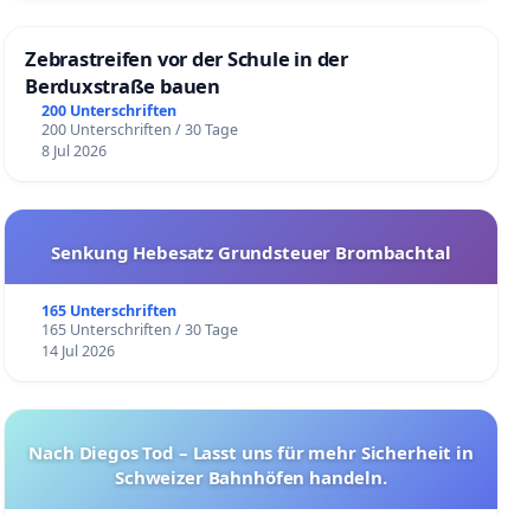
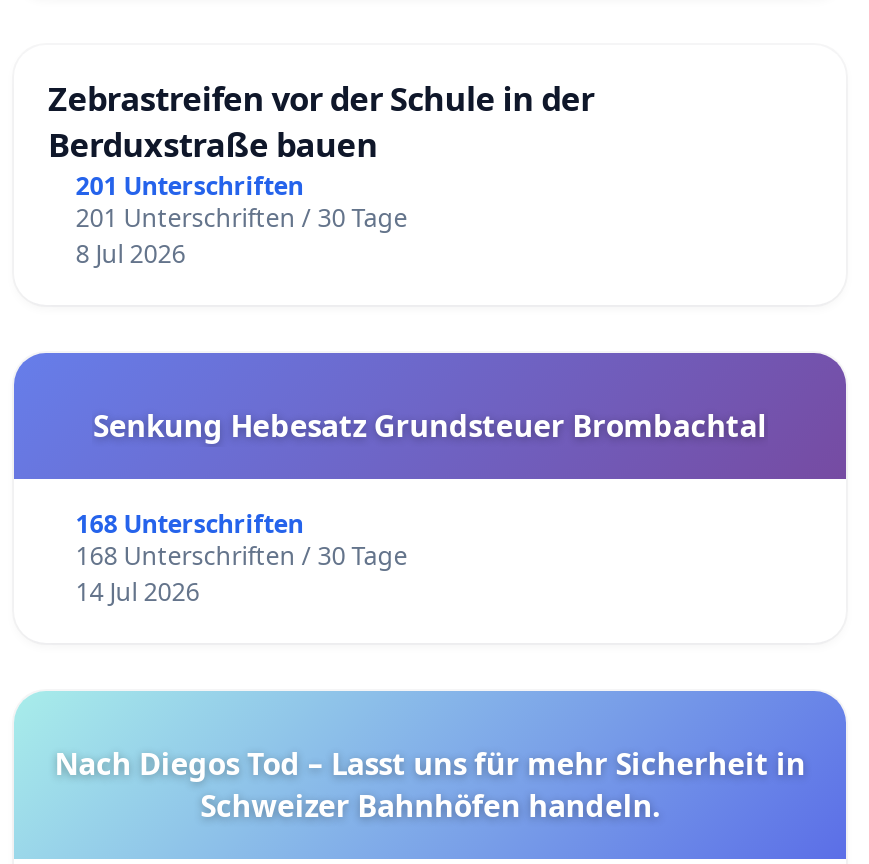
[41,101,176,121] 200 Unterschriften -> [76,169,304,203] 201 Unterschriften
[41,120,238,140] 200 Unterschriften / 30 Tage -> [76,201,408,235] 201 Unterschriften / 30 Tage
[41,301,176,321] 165 Unterschriften -> [76,507,304,541] 168 Unterschriften
[41,320,238,340] 165 Unterschriften / 30 Tage -> [76,539,408,573] 168 Unterschriften / 30 Tage

